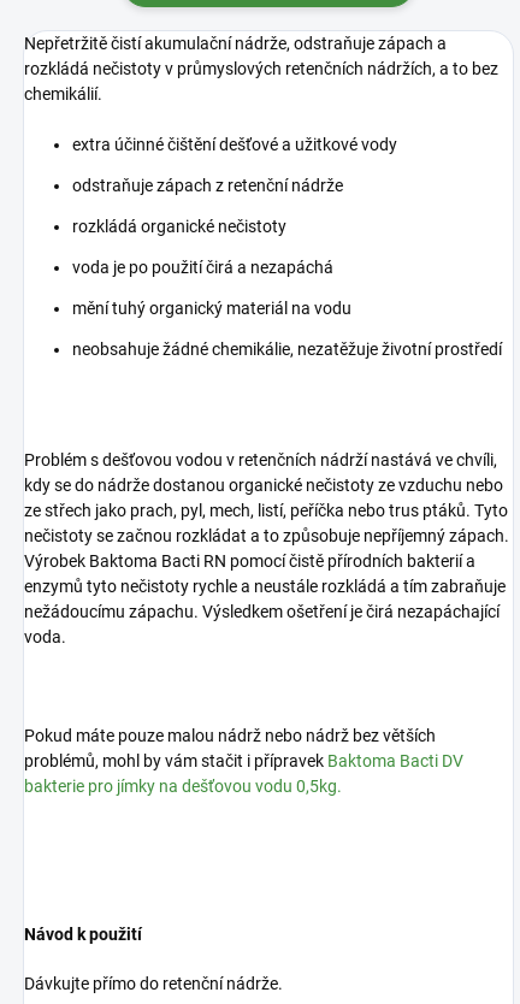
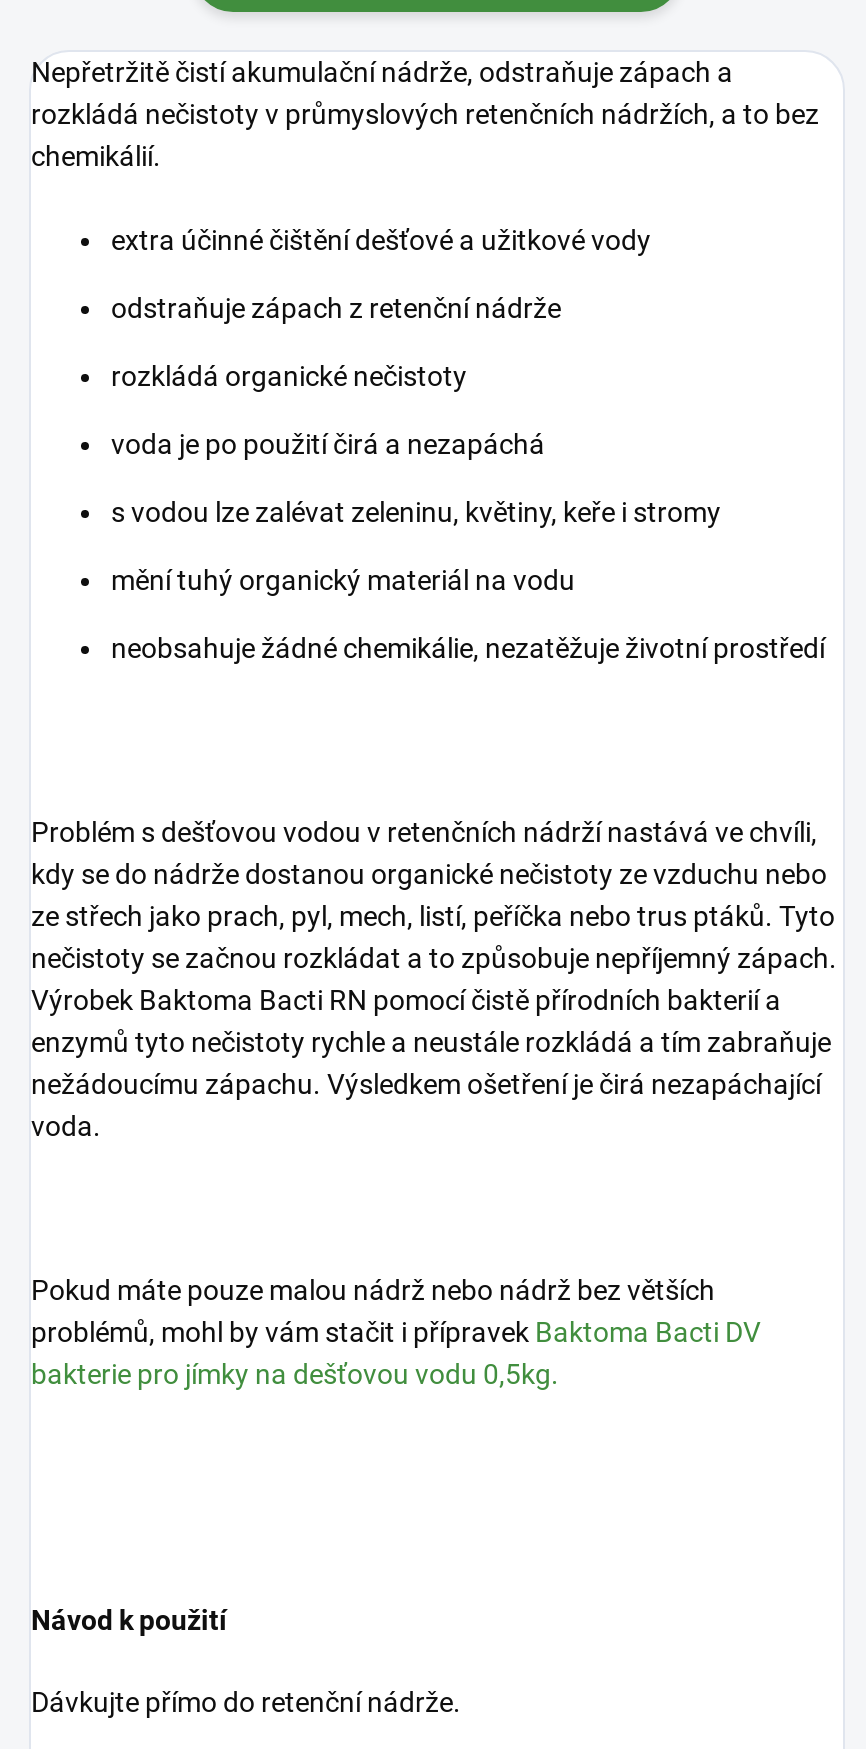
none -> [111,496,721,528] s vodou lze zalévat zeleninu, květiny, keře i stromy

